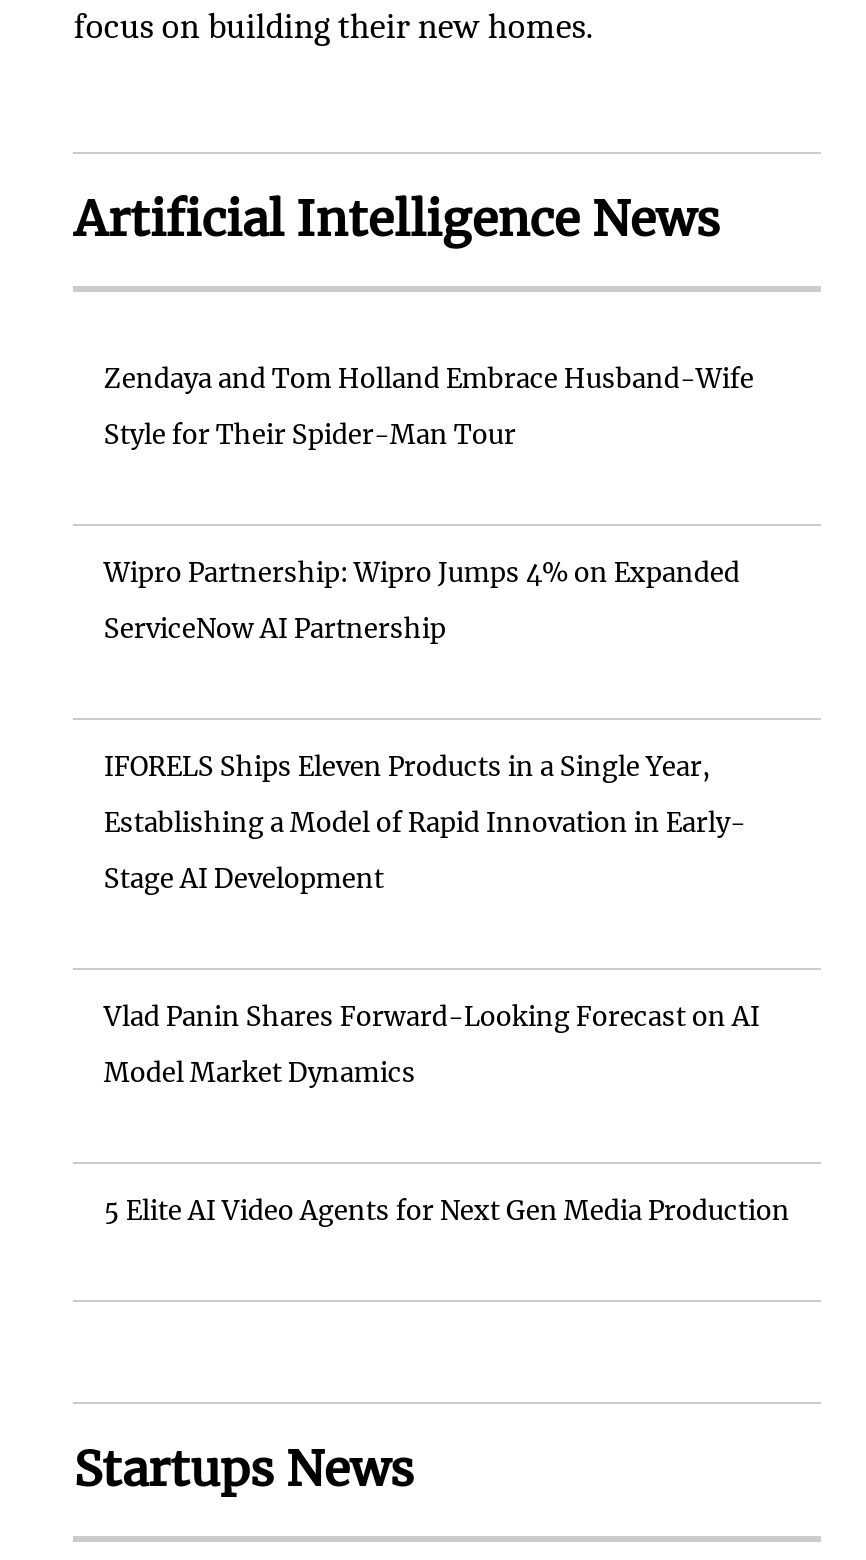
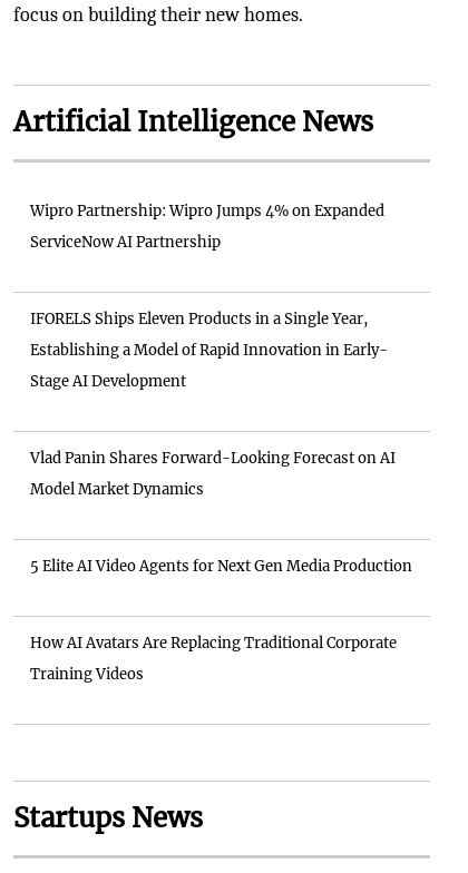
[104,363,754,453] Zendaya and Tom Holland Embrace Husband-Wife | Style for Their Spider-Man Tour -> none
moved [104,557,790,1229] -> [31,202,413,576]: Wipro Partnership: Wipro Jumps 4% on Expanded | ServiceNow AI Partnership | IFORELS Ships Eleven Products in a Single Year, | Establishing a Model of Rapid Innovation in Early- | Stage AI Development | Vlad Panin Shares Forward-Looking Forecast on AI | Model Market Dynamics | 5 Elite AI Video Agents for Next Gen Media Production
none -> [31,634,397,684] How AI Avatars Are Replacing Traditional Corporate | Training Videos

